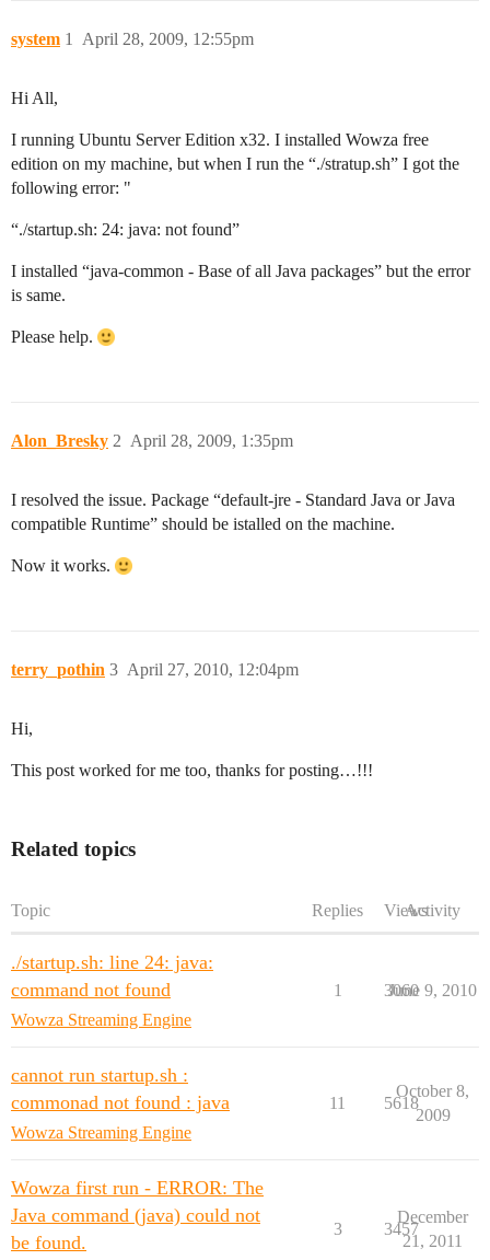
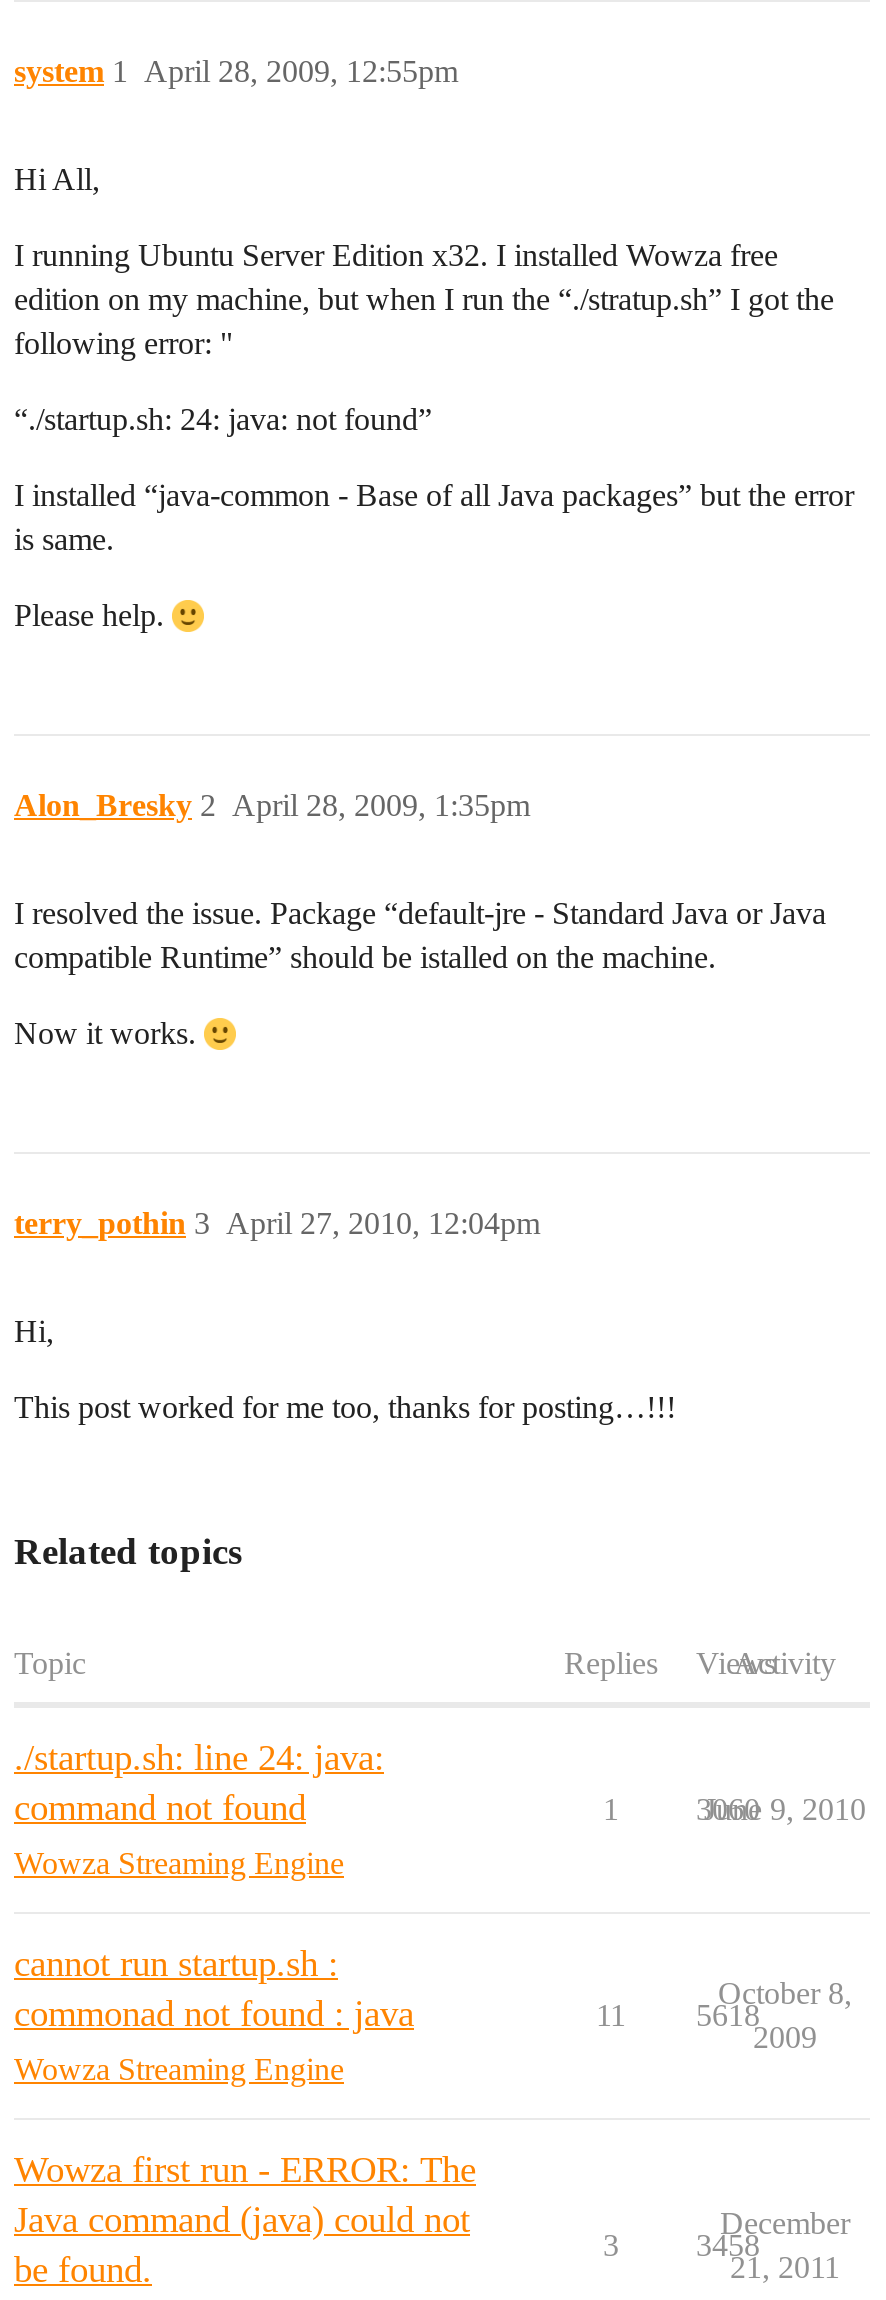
[384,1219,419,1238] 3457 -> [696,2228,760,2262] 3458

